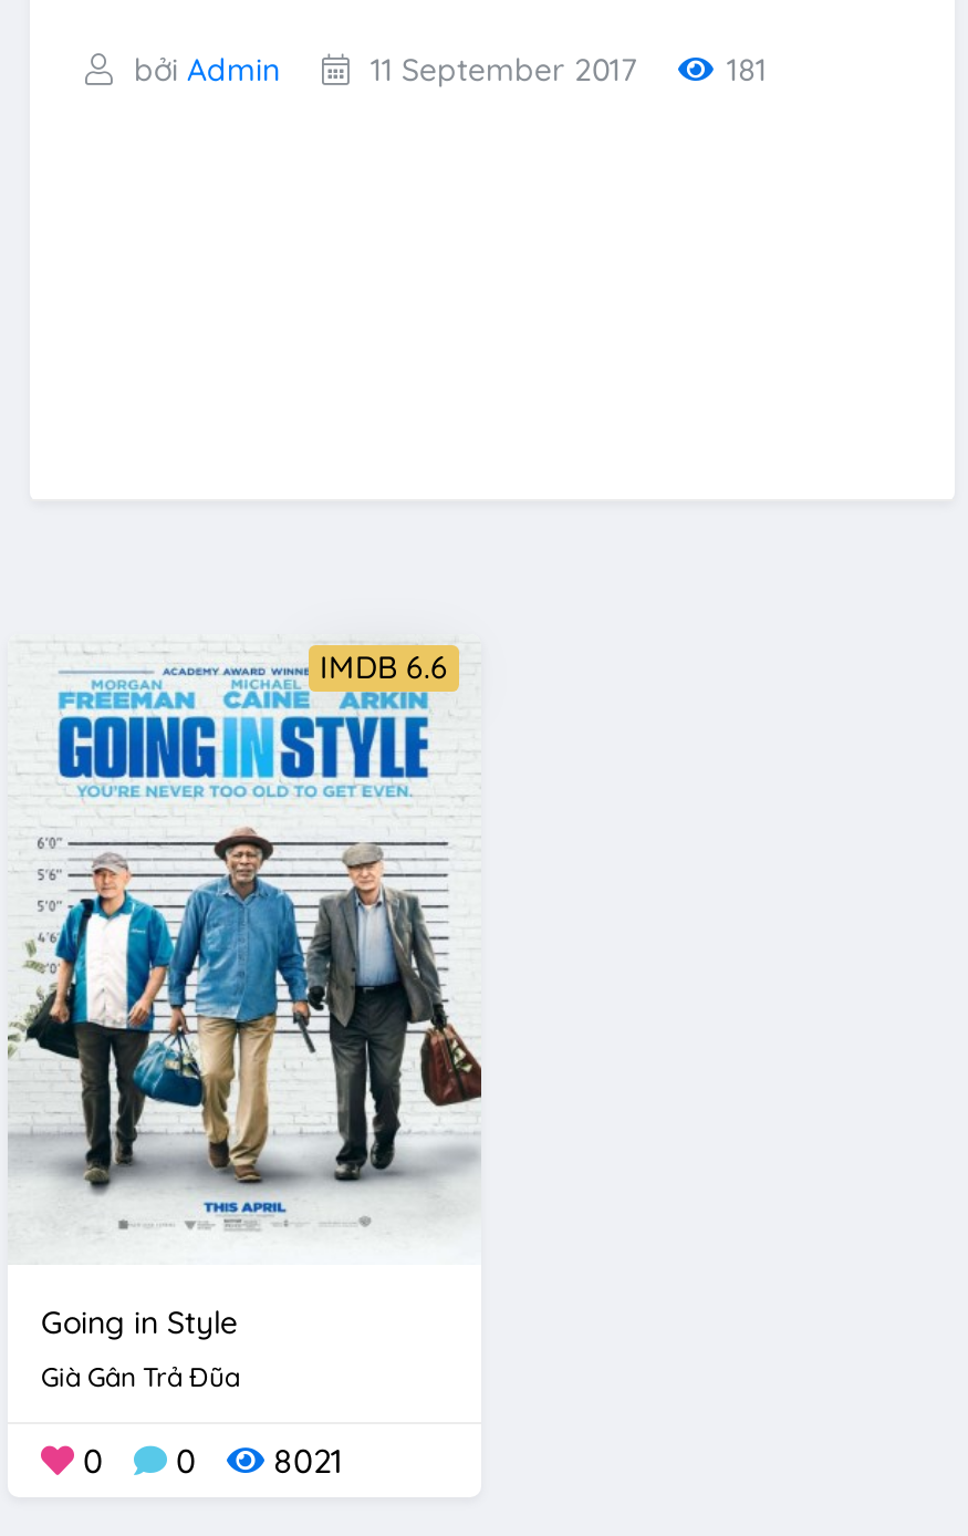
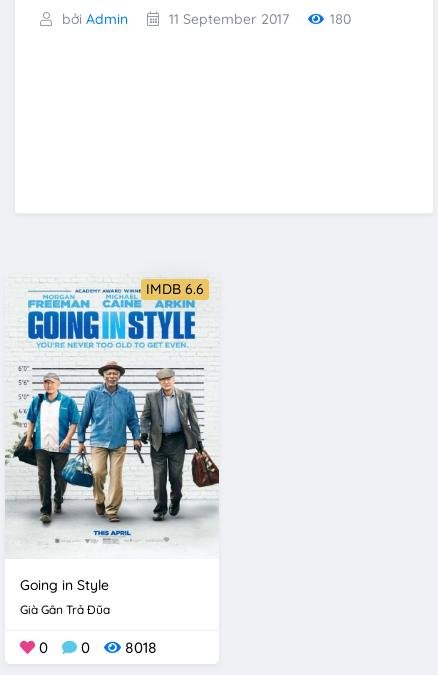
[727,49,767,89] 181 -> [330,10,351,28] 180
[83,1441,342,1483] 0 0 8021 -> [39,638,157,657] 0 0 8018

